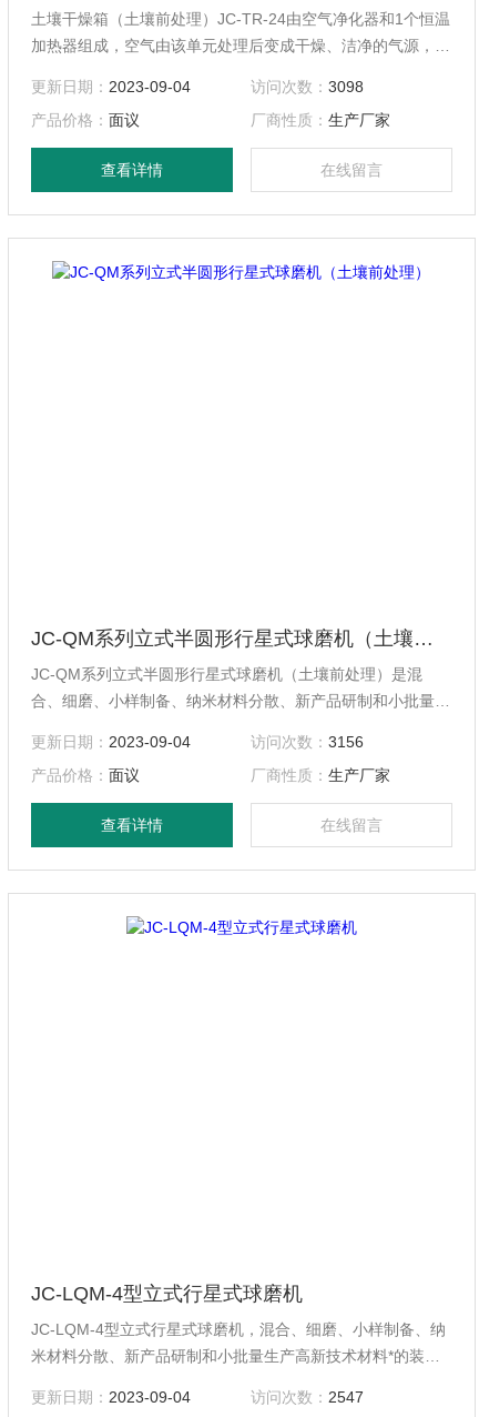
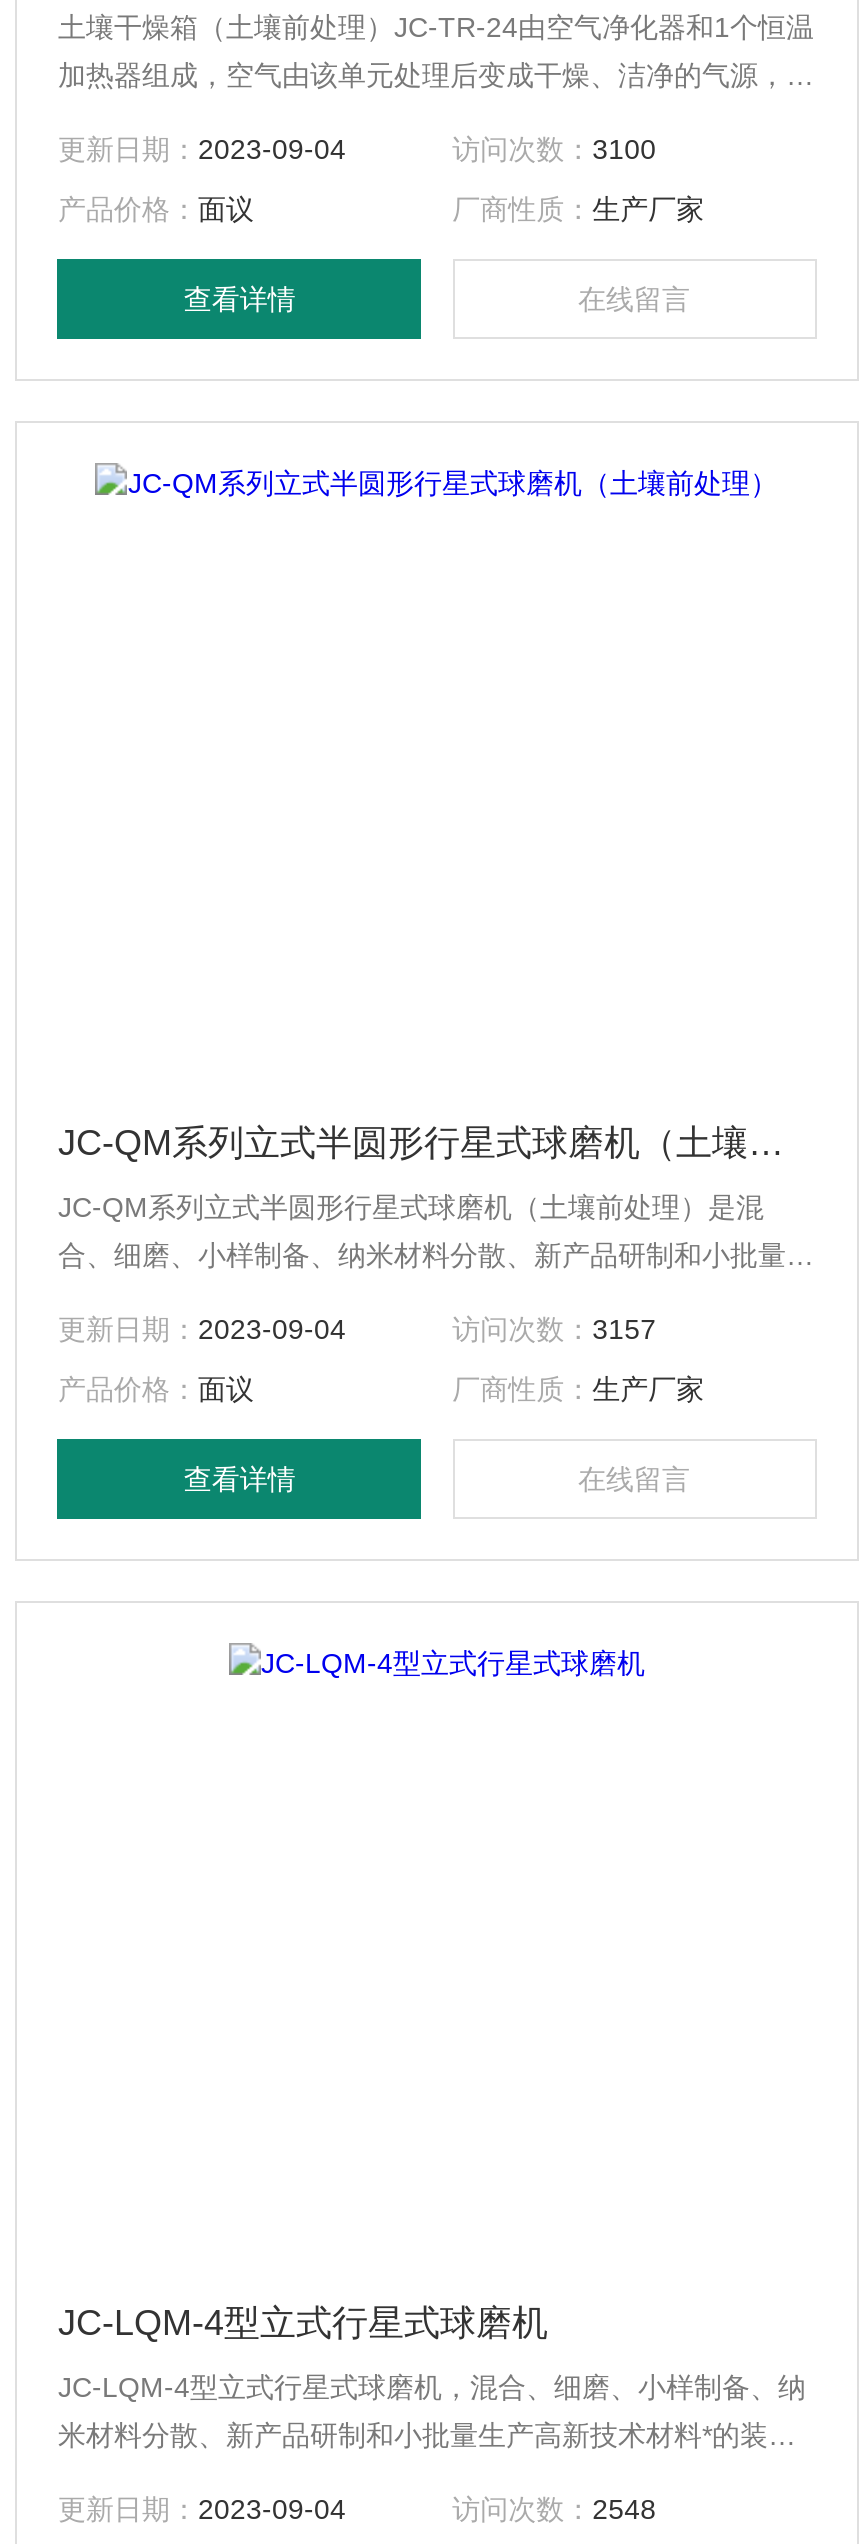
[250,78,363,96] 访问次数：3098 -> [452,133,656,165] 访问次数：3100
[250,733,363,751] 访问次数：3156 -> [452,1313,656,1345] 访问次数：3157
[250,1388,363,1406] 访问次数：2547 -> [452,2493,656,2525] 访问次数：2548

